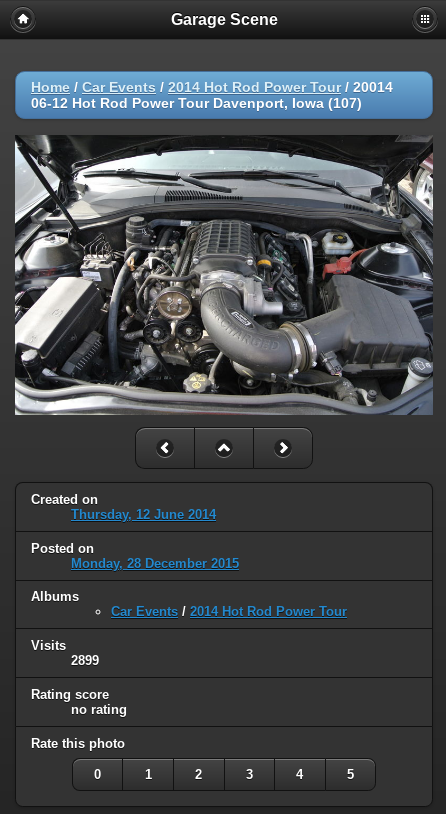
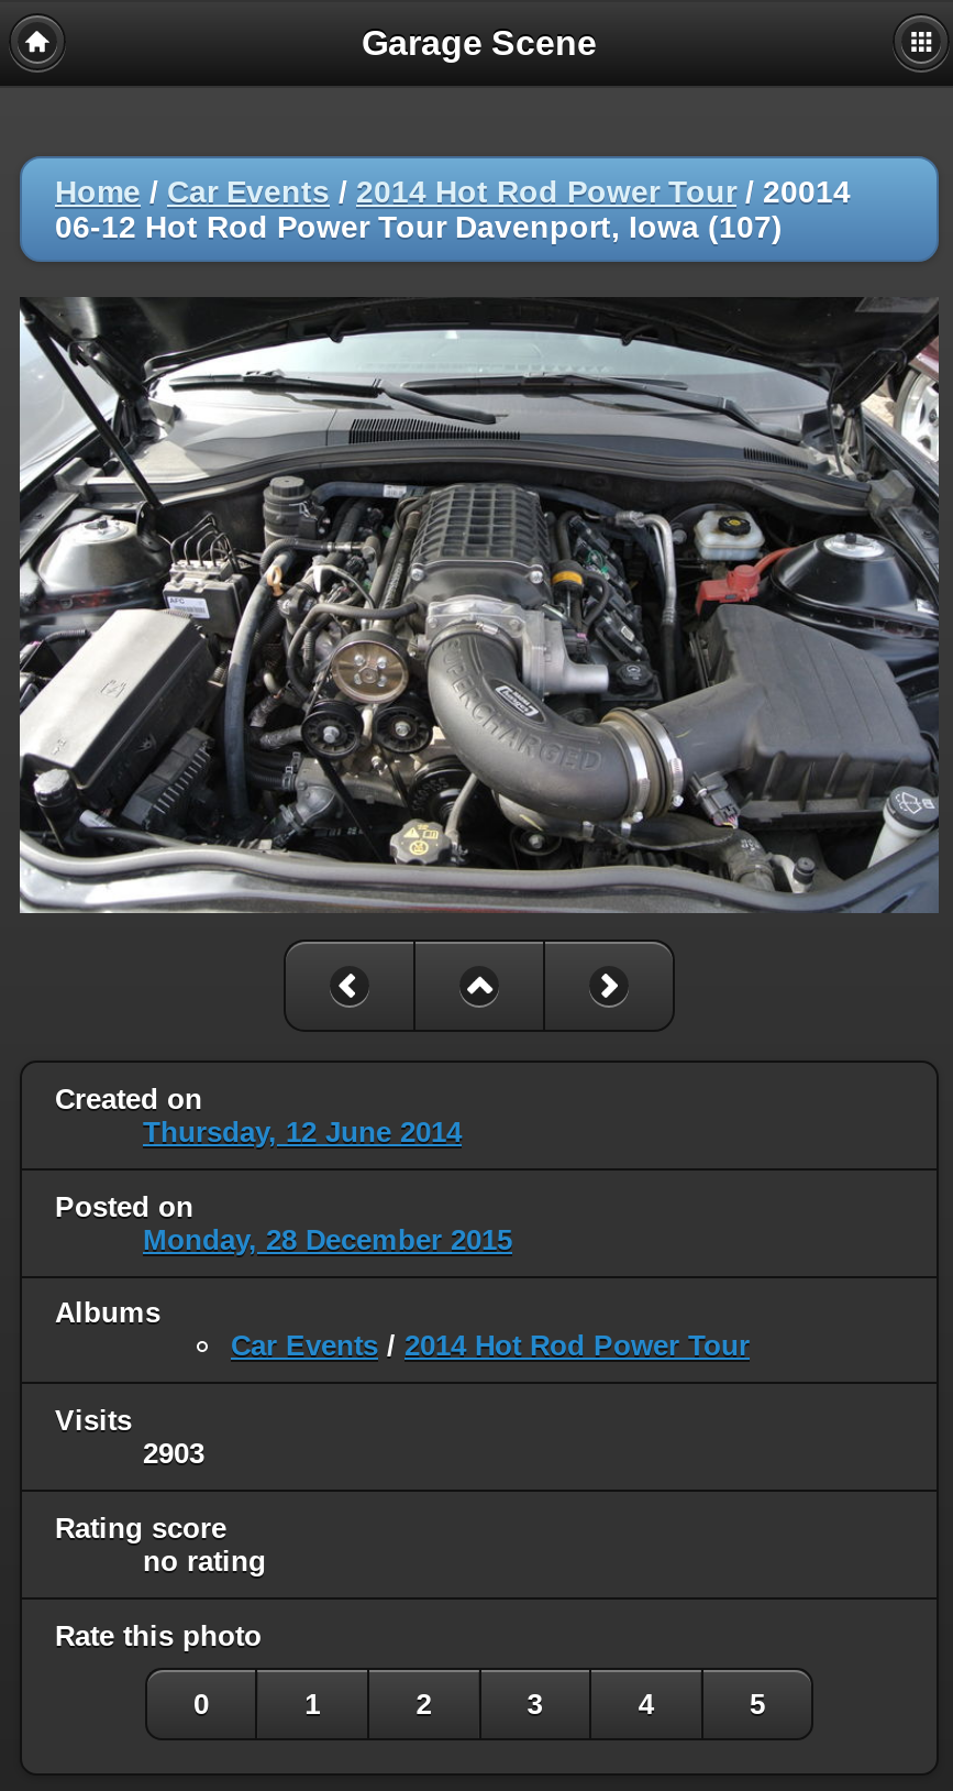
[71,653,99,668] 2899 -> [143,1438,204,1471] 2903

